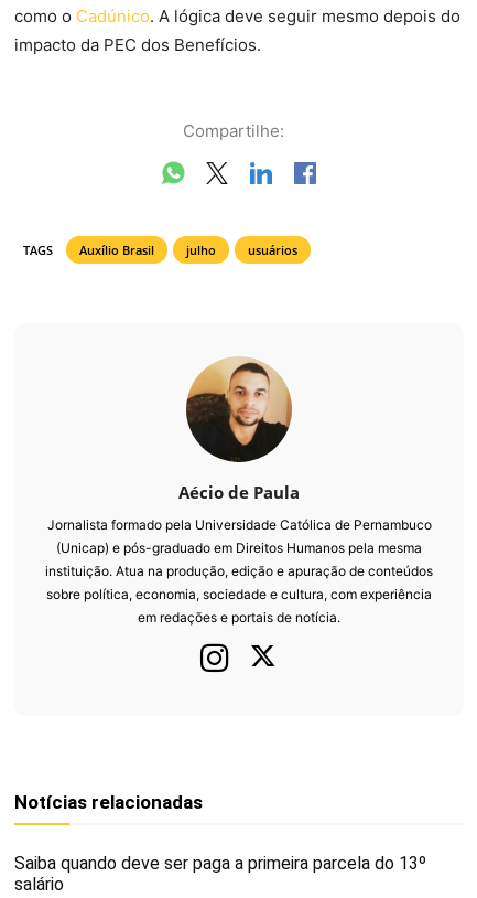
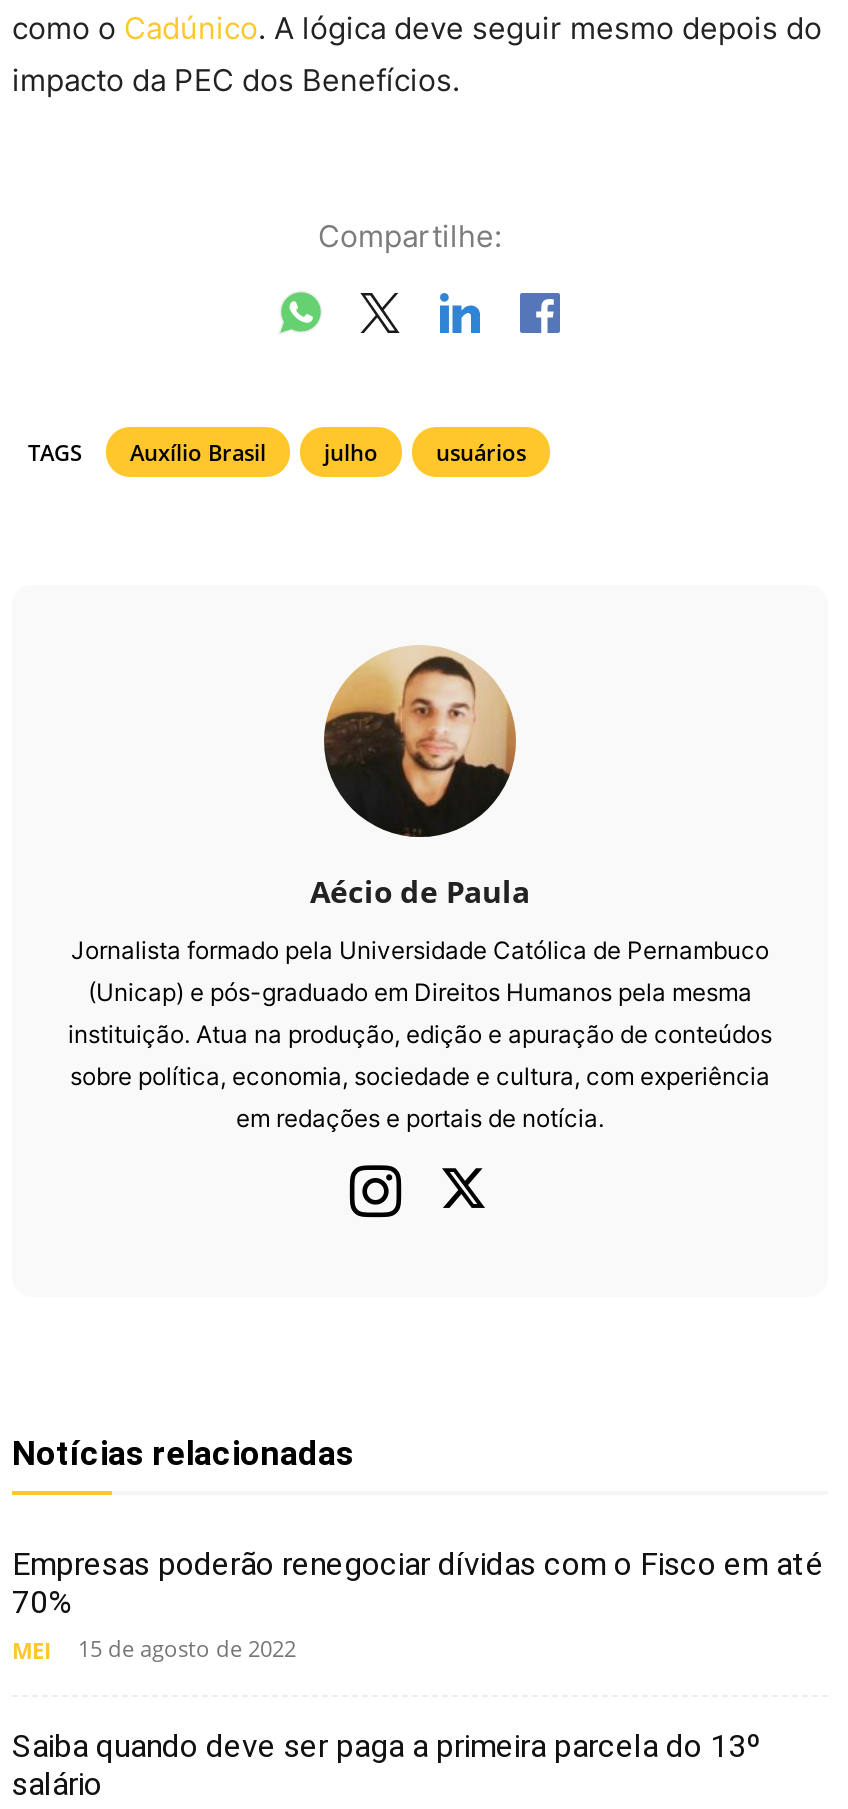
none -> [12,1545,824,1665] Empresas poderão renegociar dívidas com o Fisco em até | 70% | MEI | 15 de agosto de 2022

